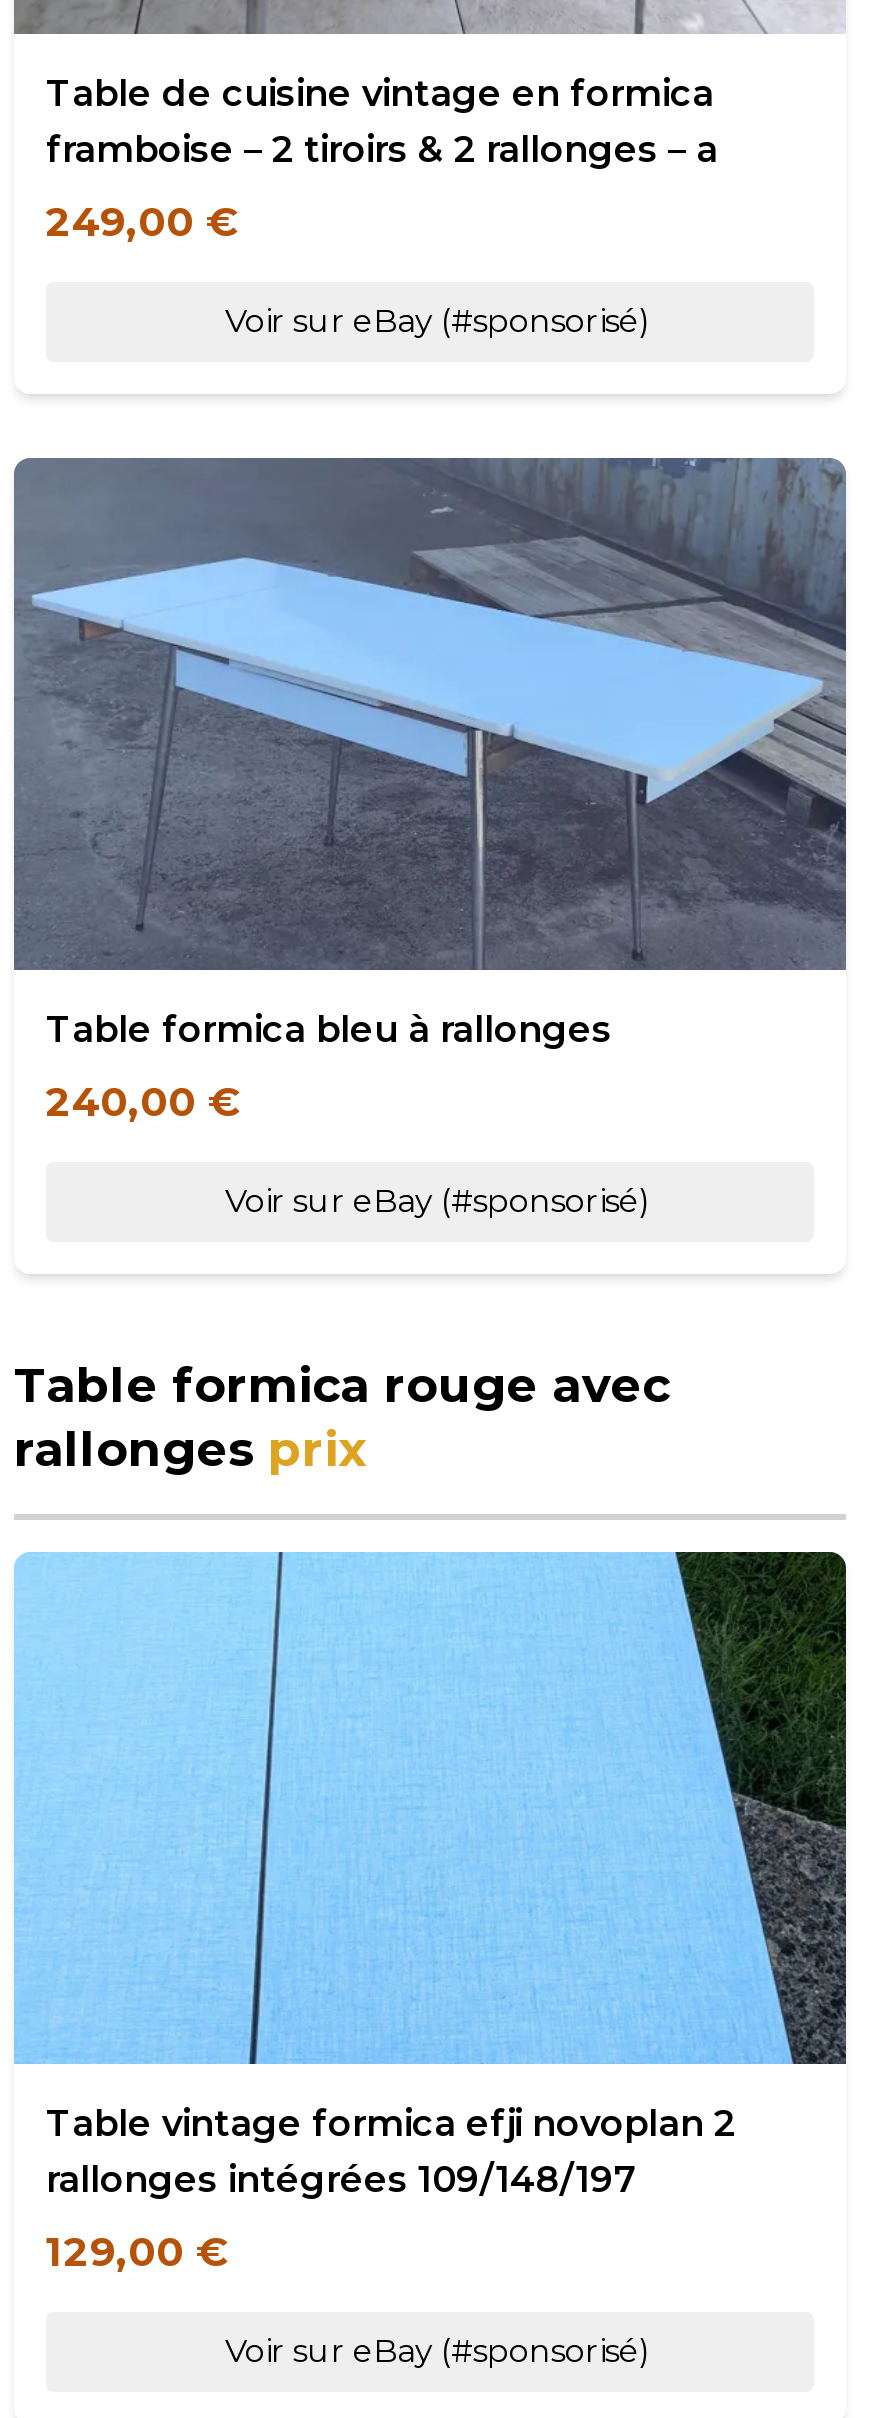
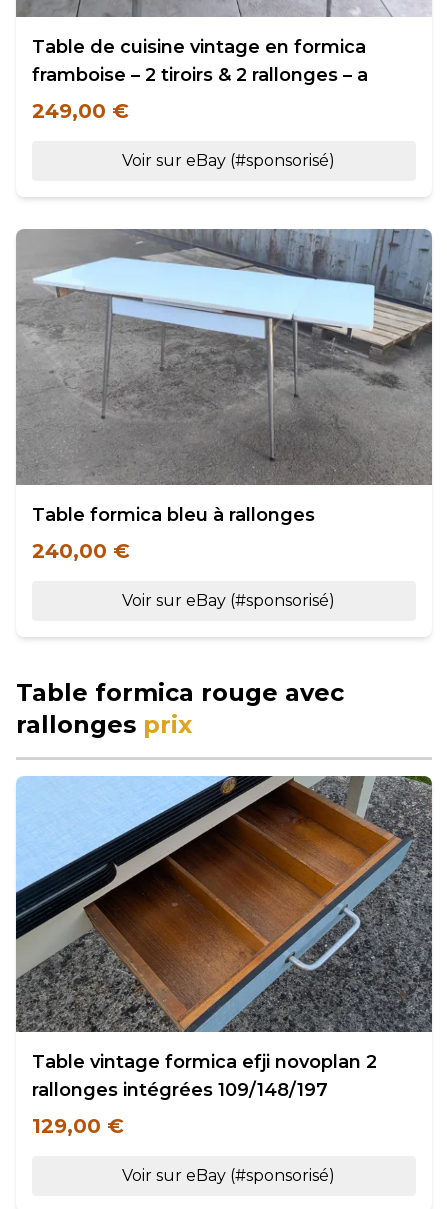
[16,458,846,968] [image] -> [16,229,432,485] [image]
[12,1550,848,2066] [image] -> [15,775,433,1033] [image]

